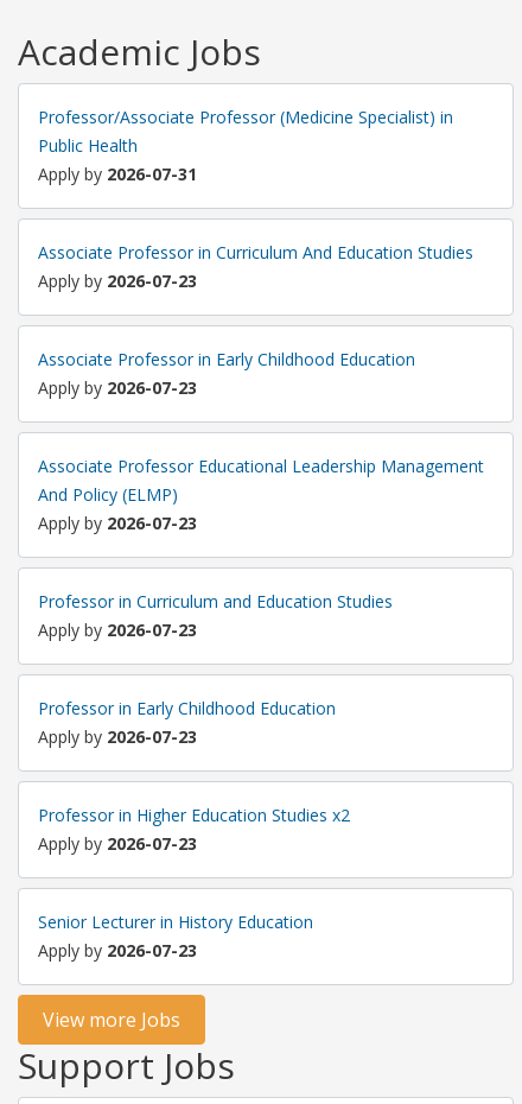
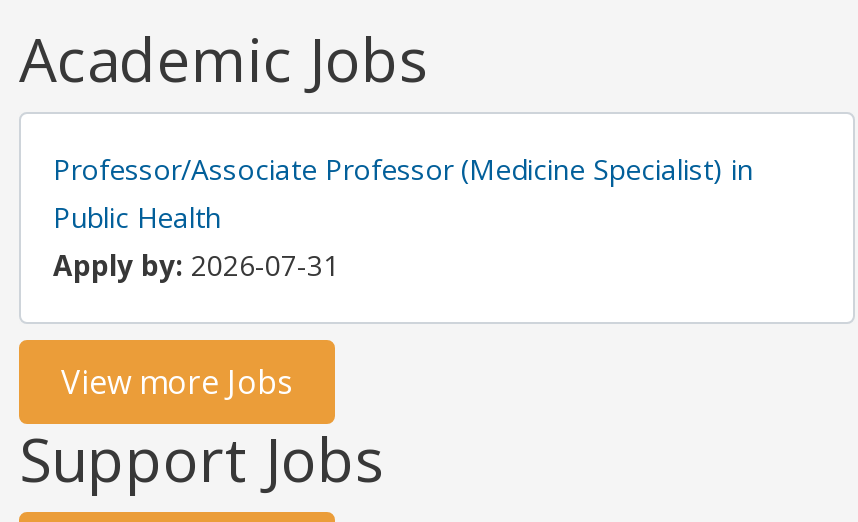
[38,163,484,962] Apply by 2026-07-31 | Associate Professor in Curriculum And Education Studies | Apply by 2026-07-23 | Associate Professor in Early Childhood Education | Apply by 2026-07-23 | Associate Professor Educational Leadership Management | And Policy (ELMP) | Apply by 2026-07-23 | Professor in Curriculum and Education Studies | Apply by 2026-07-23 | Professor in Early Childhood Education | Apply by 2026-07-23 | Professor in Higher Education Studies x2 | Apply by 2026-07-23 | Senior Lecturer in History Education | Apply by 2026-07-23 -> [53,247,339,285] Apply by: 2026-07-31

